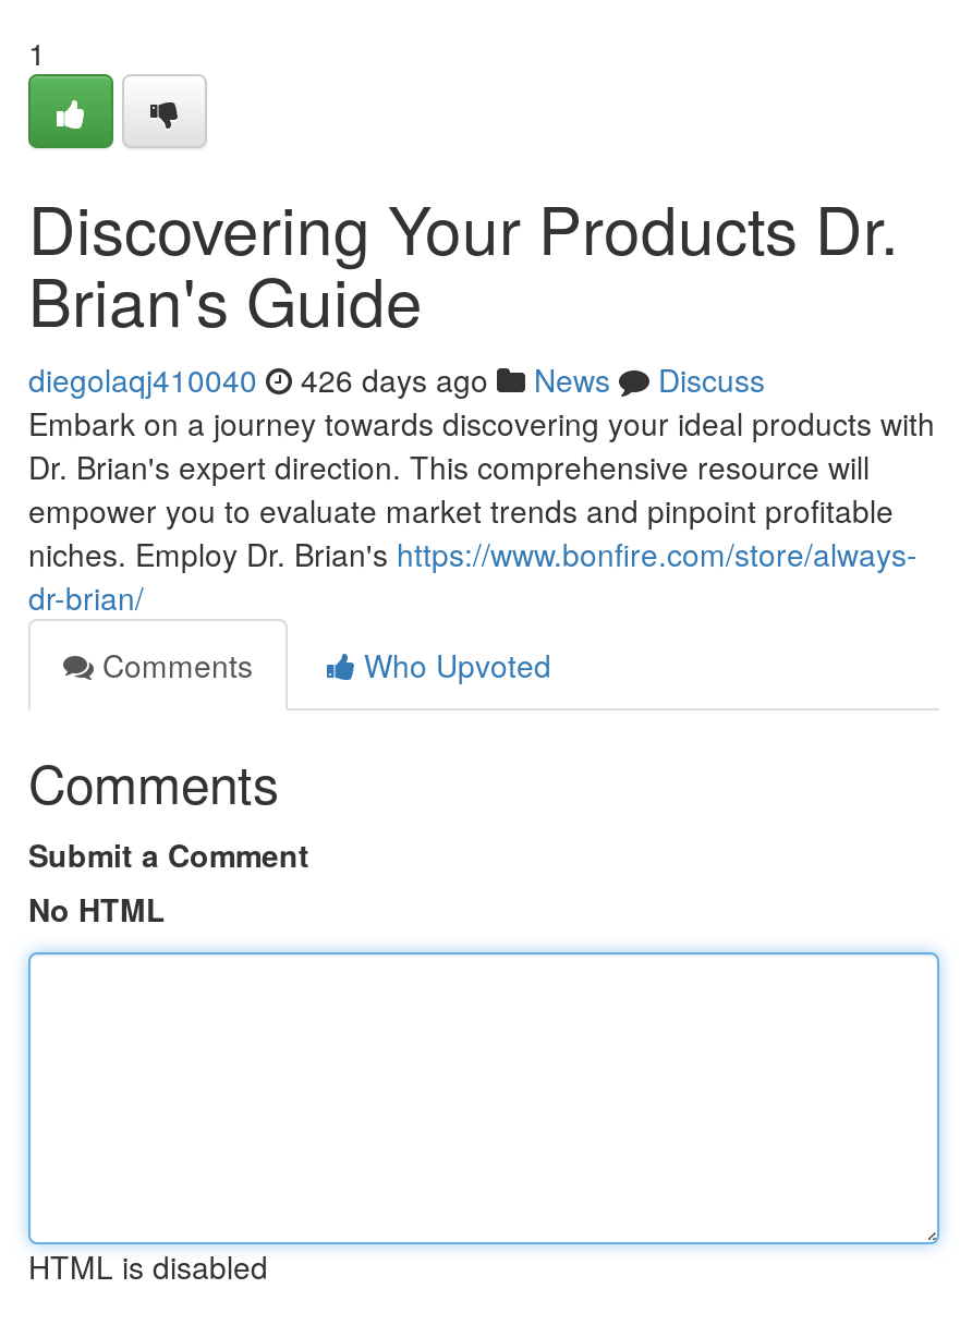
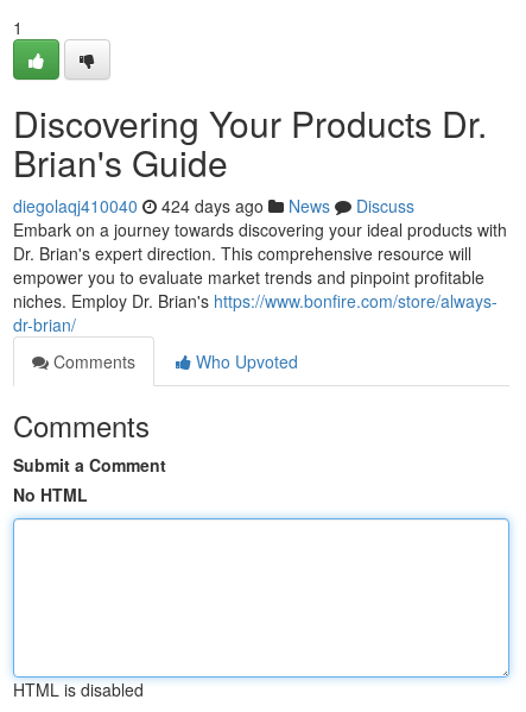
[28,357,765,401] diegolaqj410040 426 days ago News Discuss -> [13,194,414,218] diegolaqj410040 424 days ago News Discuss

